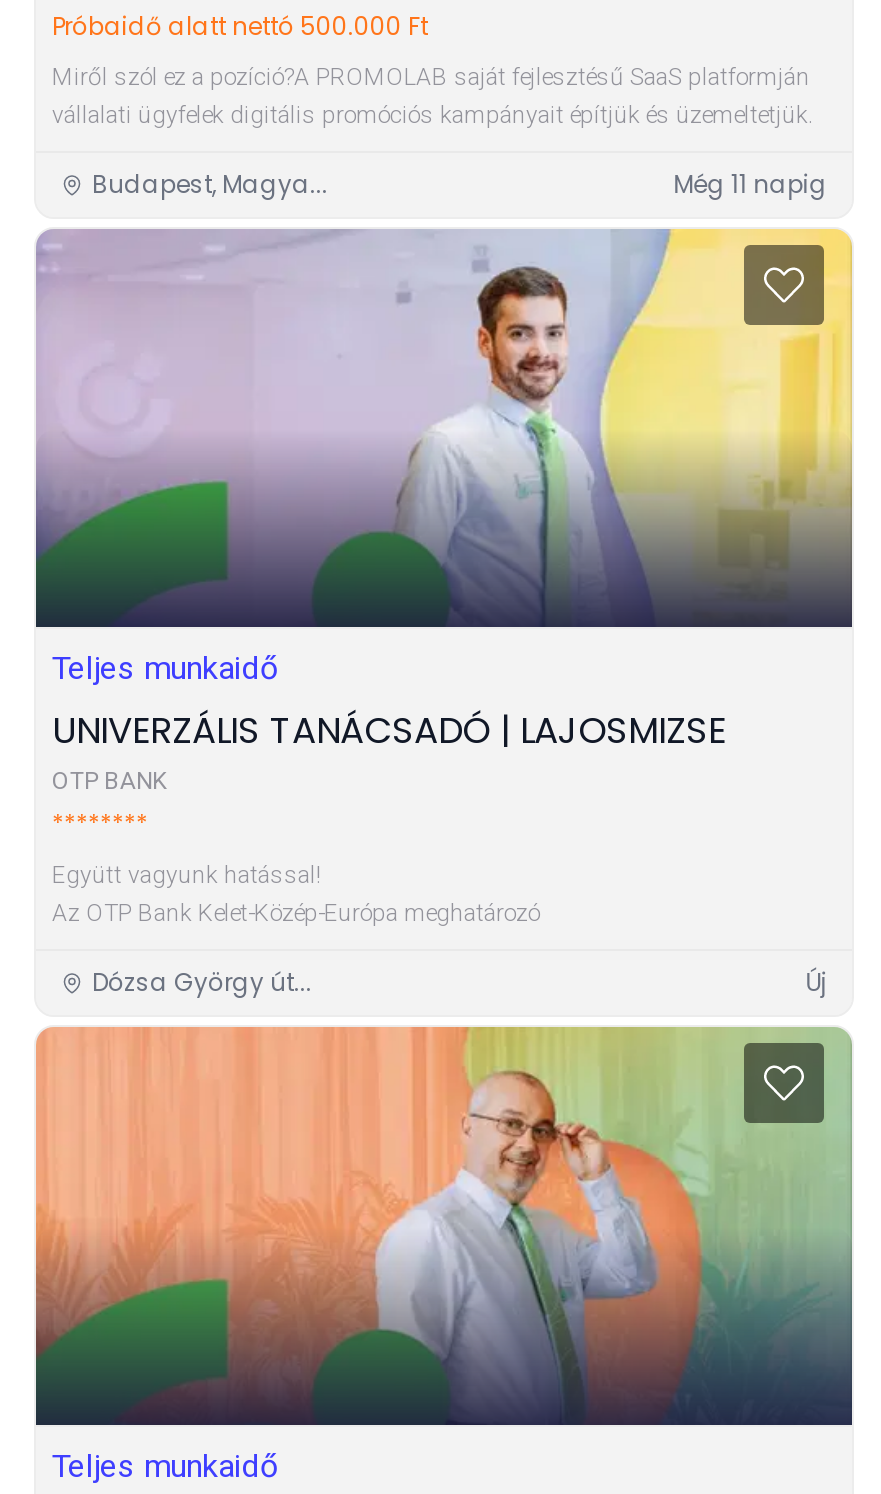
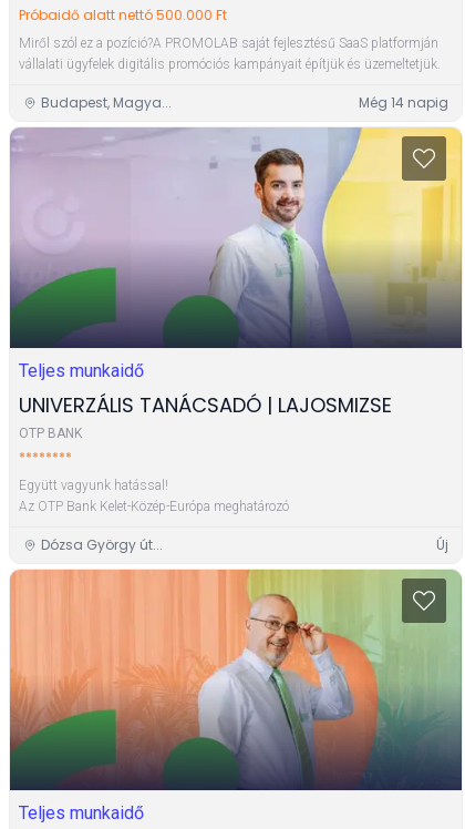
[673,167,827,201] Még 11 napig -> [358,93,448,112] Még 14 napig

